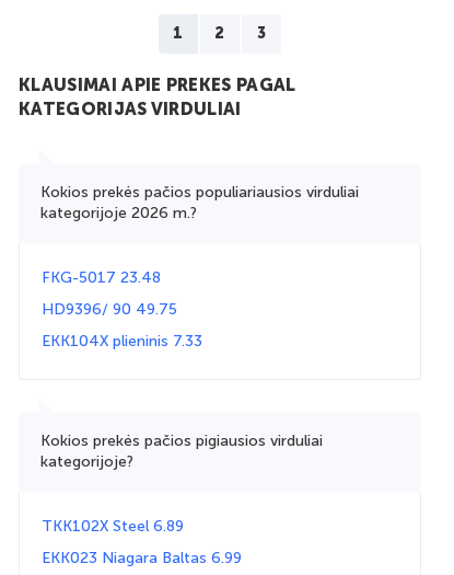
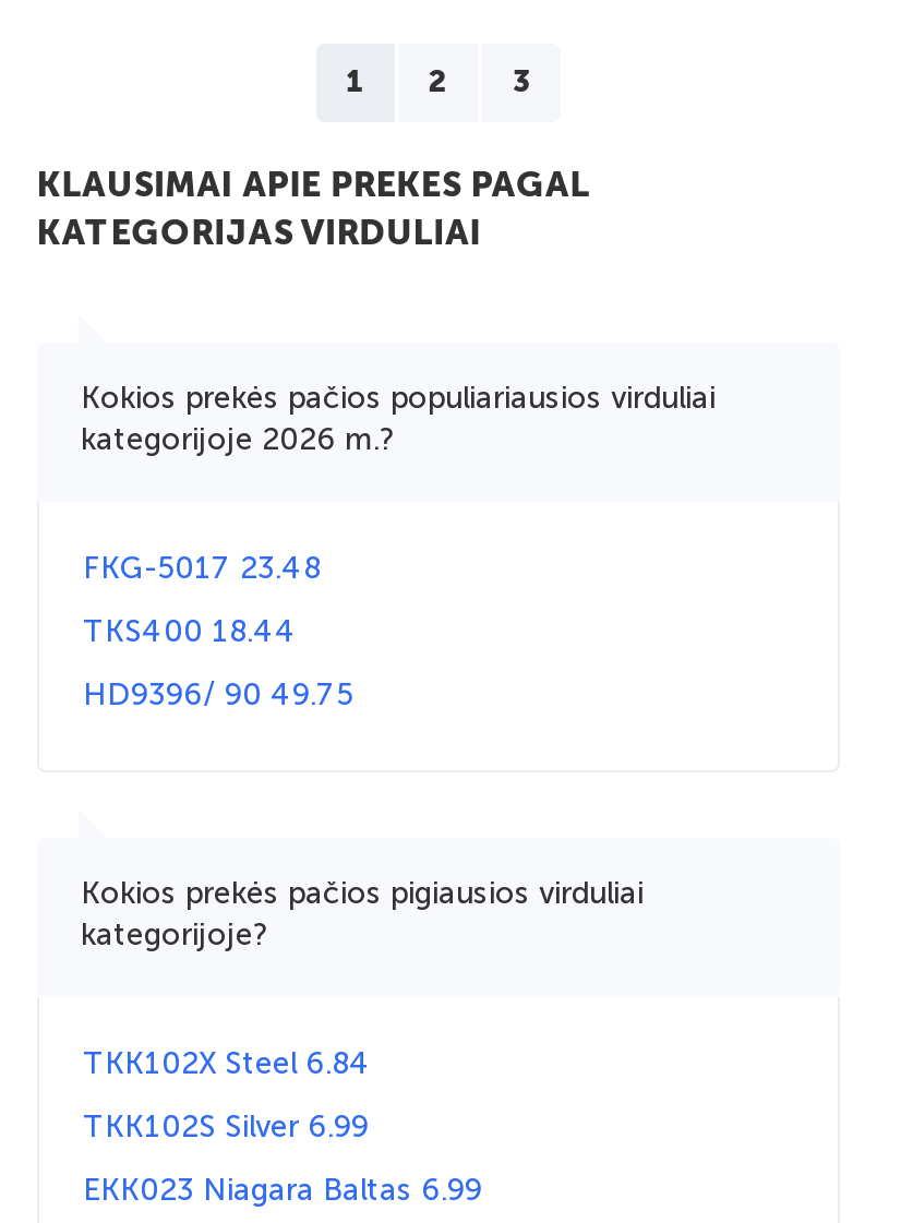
none -> [83,613,297,650] TKS400 18.44
[42,332,202,350] EKK104X plieninis 7.33 -> none
[42,517,184,536] TKK102X Steel 6.89 -> [83,1045,371,1146] TKK102X Steel 6.84 | TKK102S Silver 6.99

